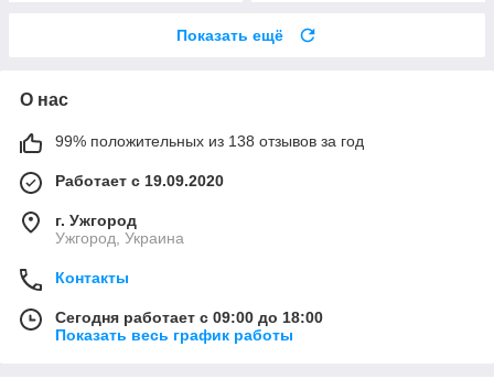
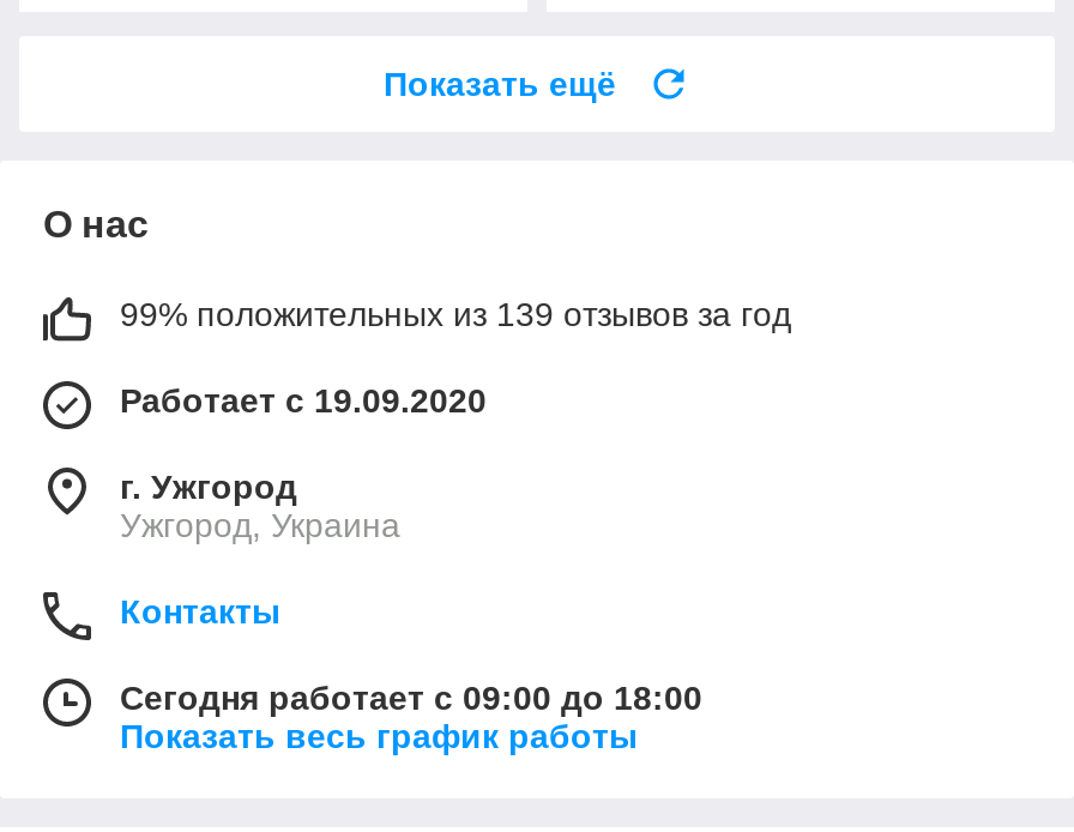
[55,133,364,150] 99% положительных из 138 отзывов за год -> [120,296,791,334] 99% положительных из 139 отзывов за год

